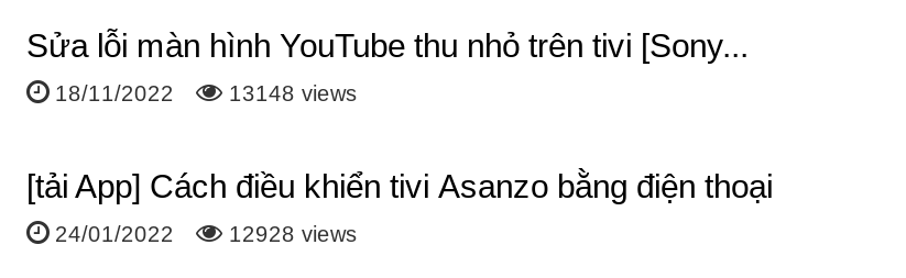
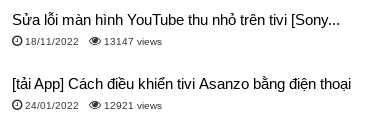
[229,81,357,105] 13148 views -> [104,36,162,47] 13147 views
[229,221,357,245] 12928 views -> [104,100,162,111] 12921 views

